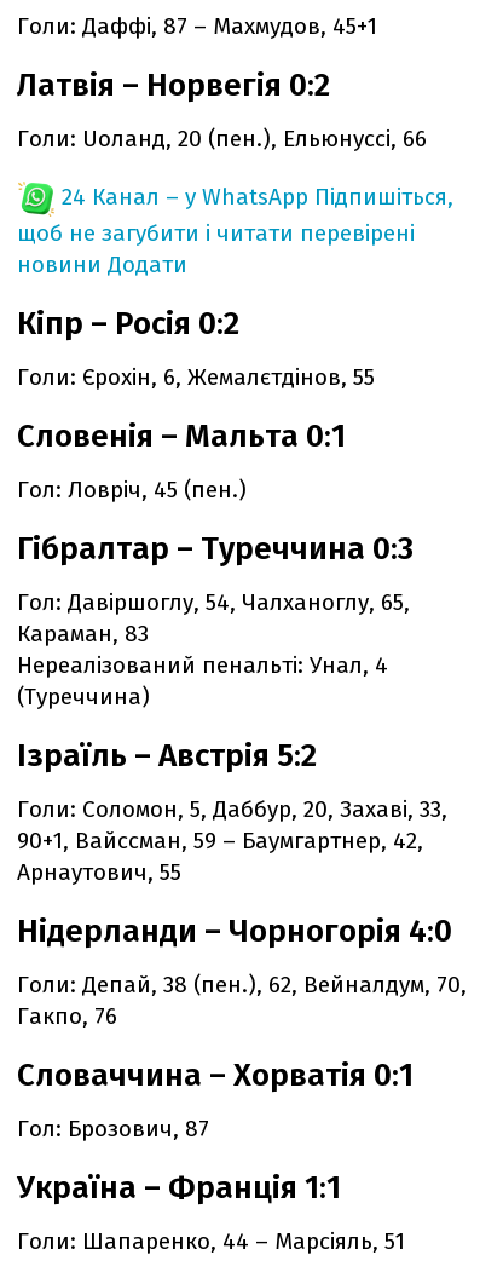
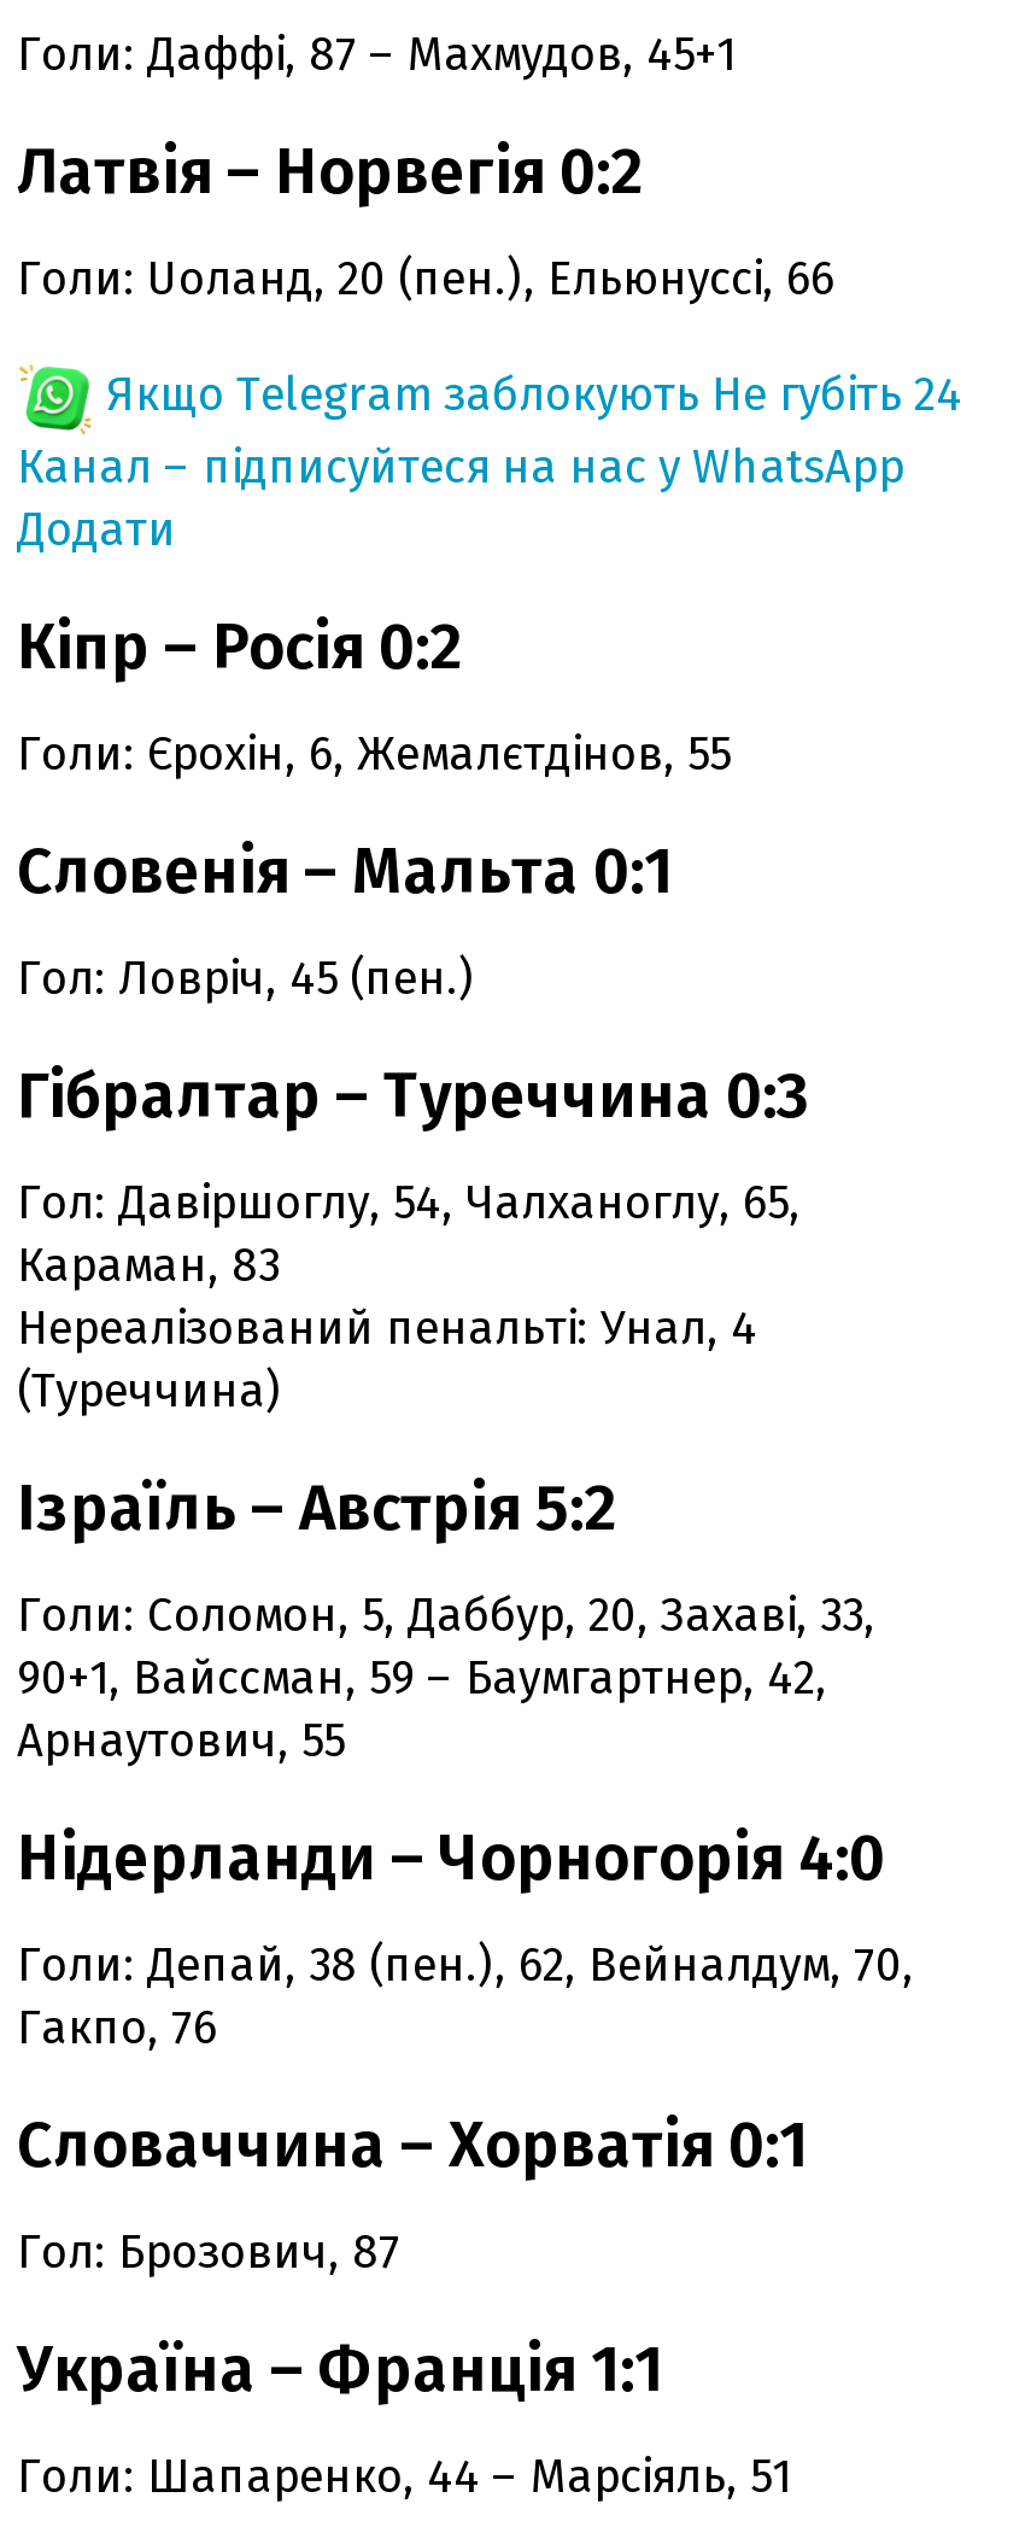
[17,182,453,278] 24 Канал – у WhatsApp Підпишіться, | щоб не загубити і читати перевірені | новини Додати -> [17,366,962,556] Якщо Telegram заблокують Не губіть 24 | Канал – підписуйтеся на нас у WhatsApp | Додати

